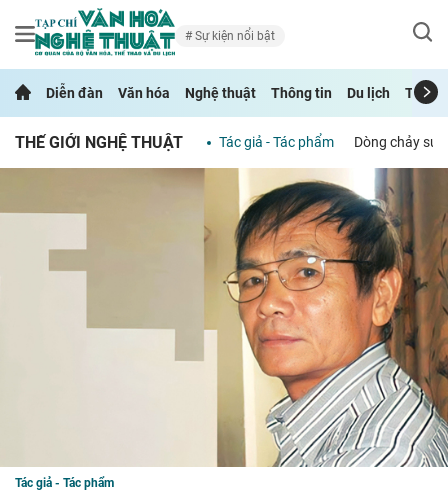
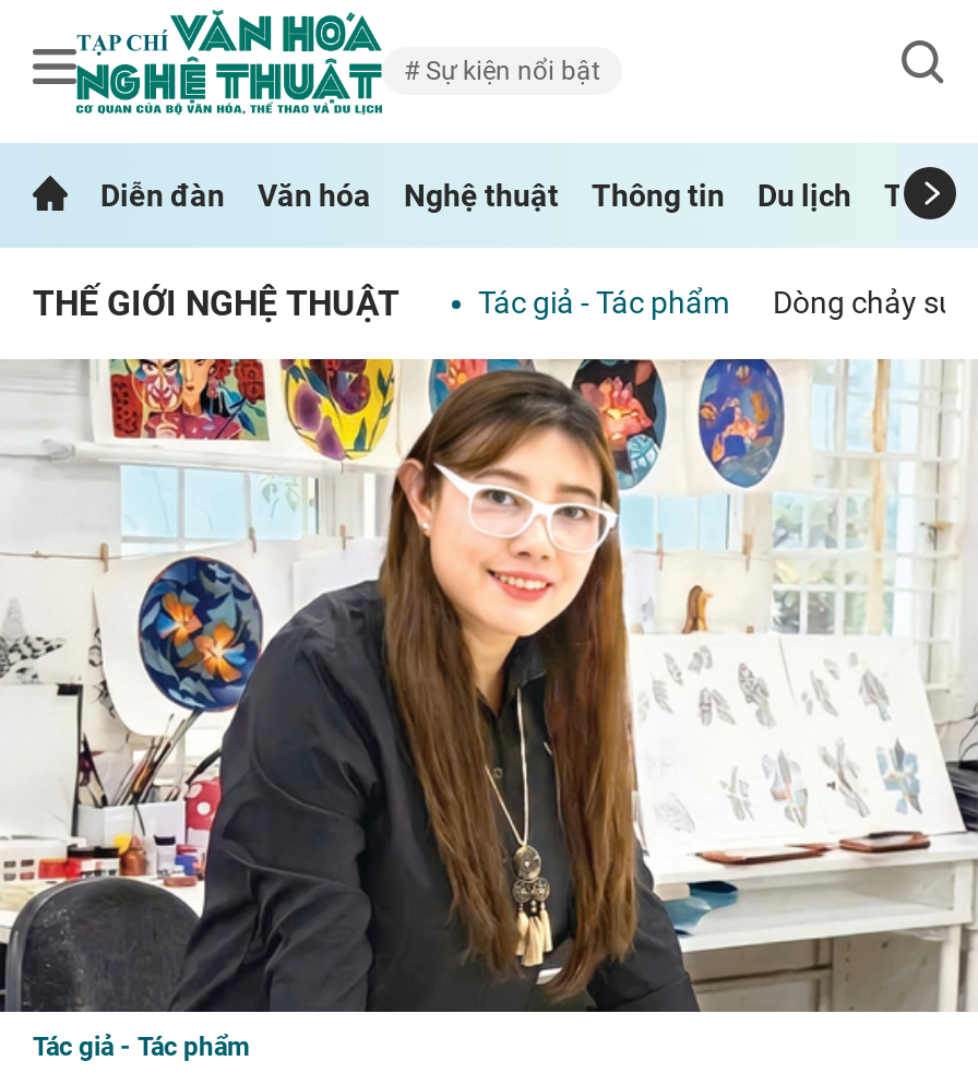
[3,167,445,468] [image] -> [7,357,971,1014] [image]

